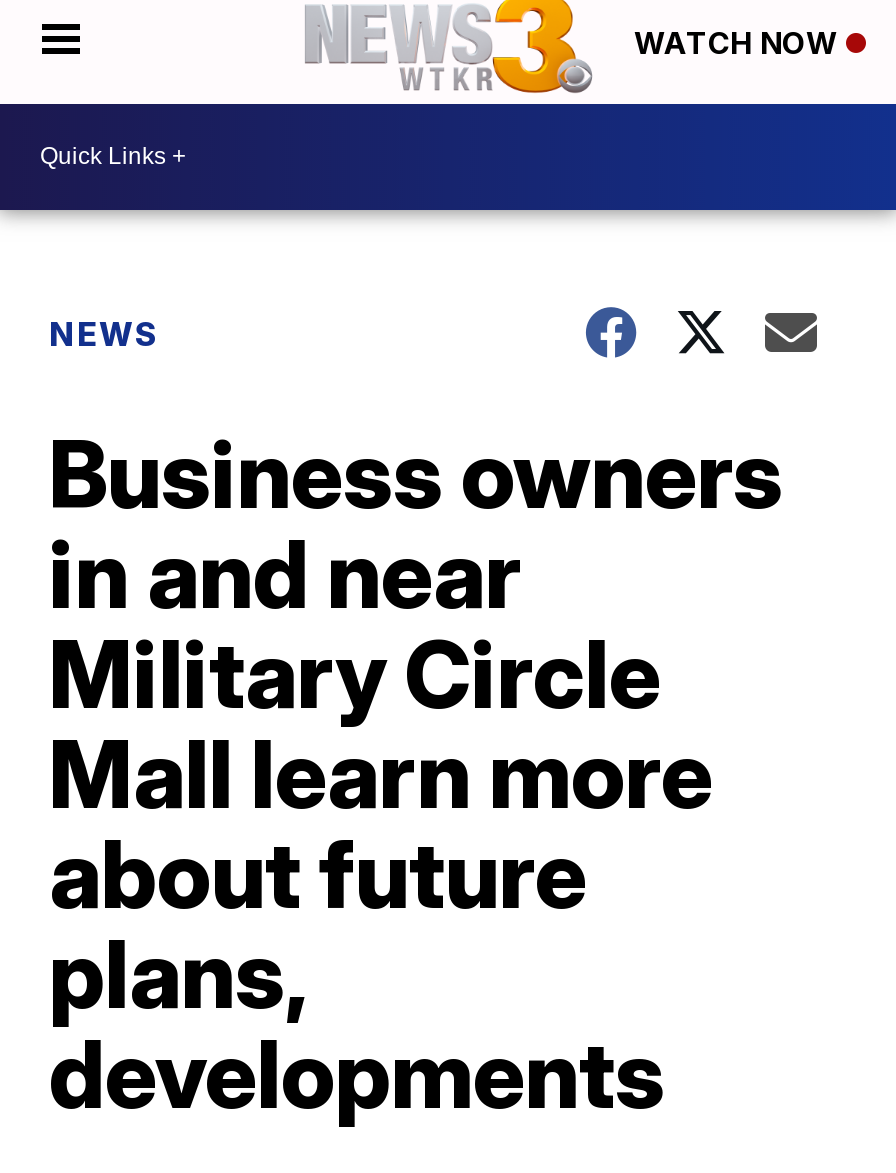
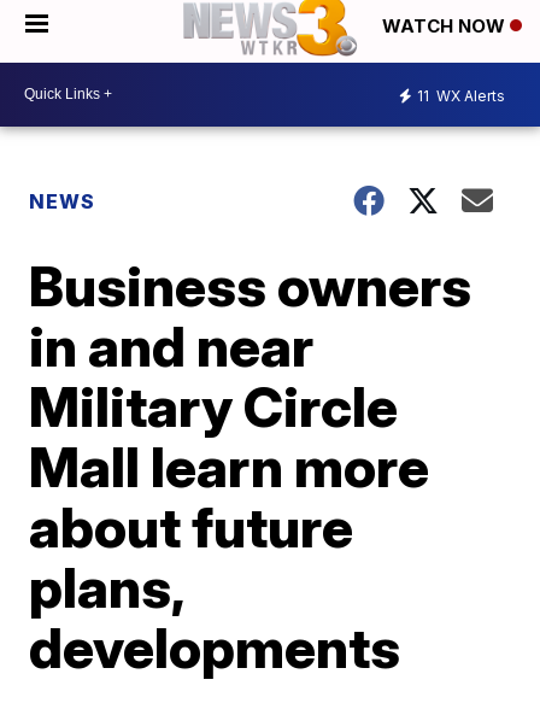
none -> [417,87,505,105] 11 WX Alerts

